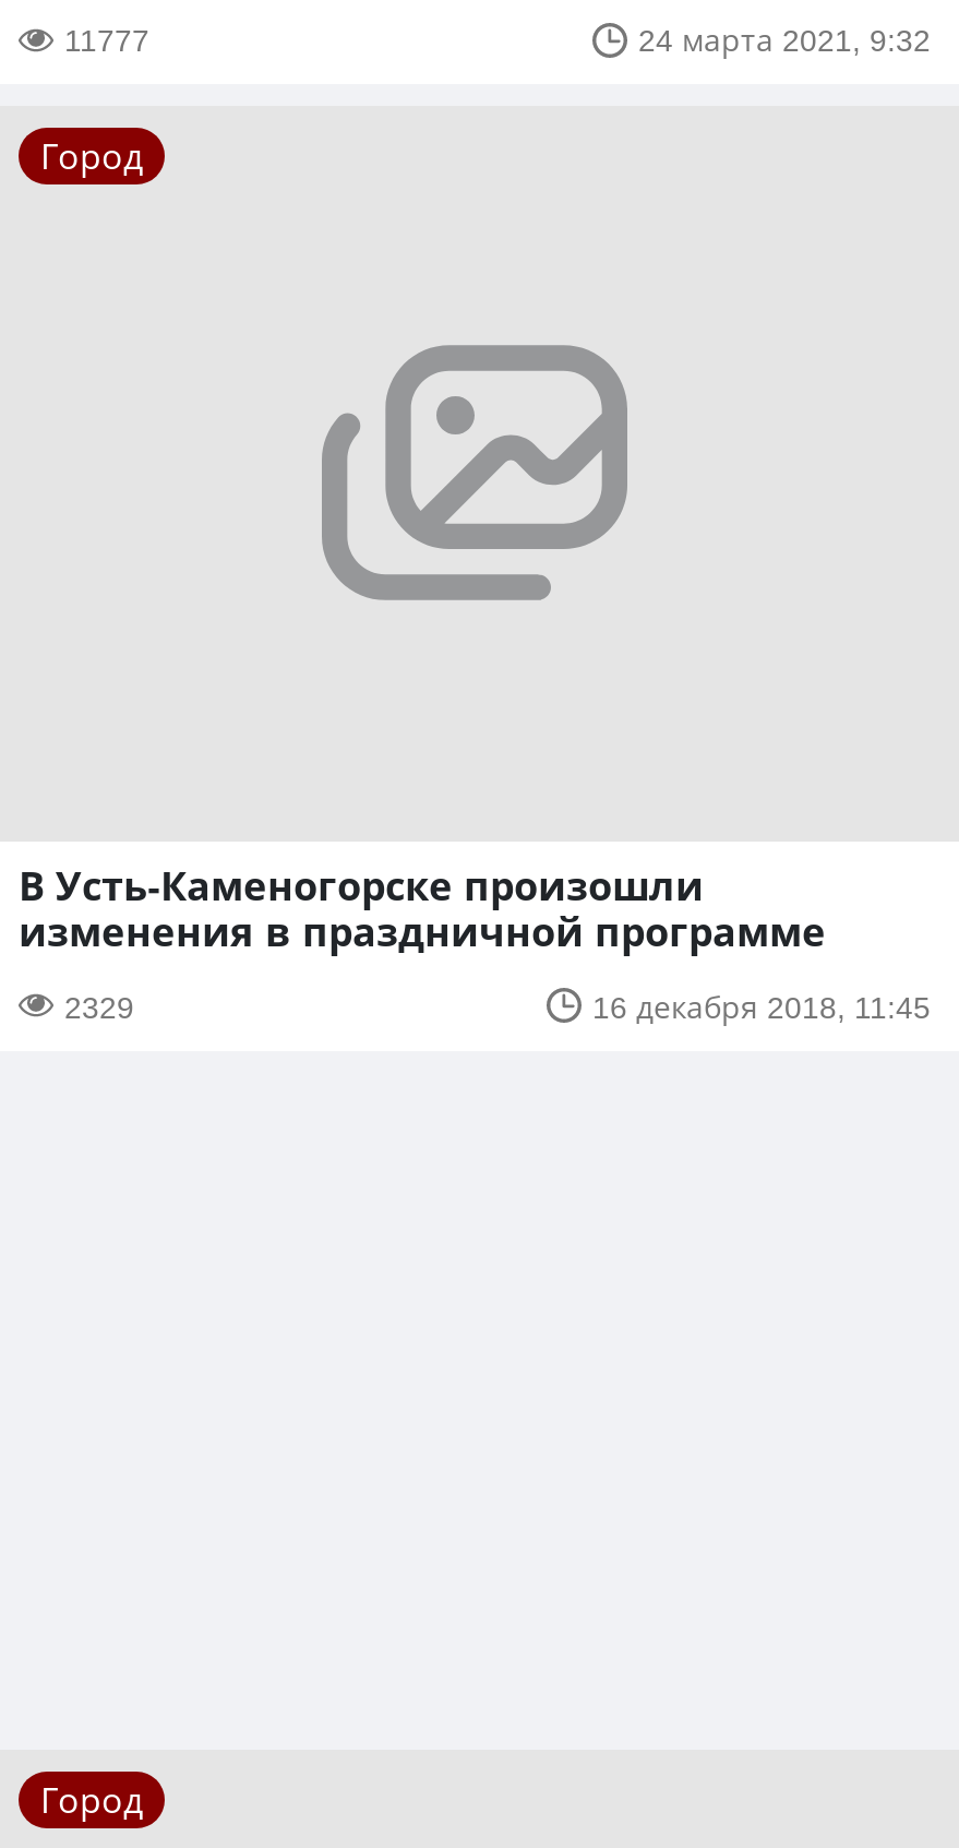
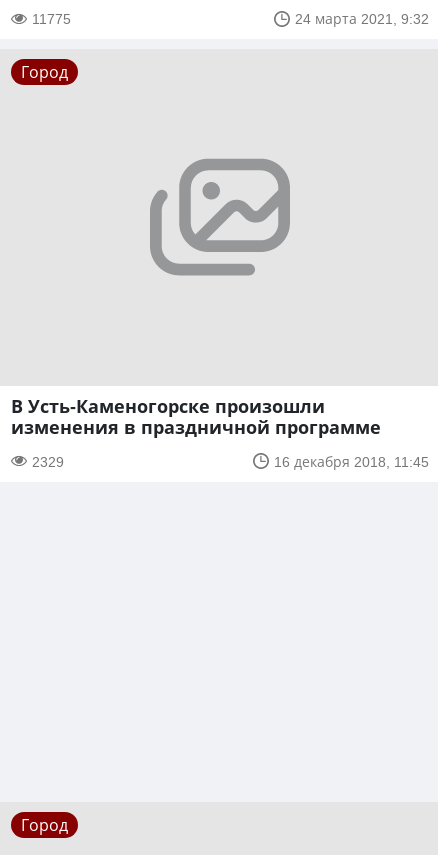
[64,19,149,60] 11777 -> [32,9,71,28] 11775

